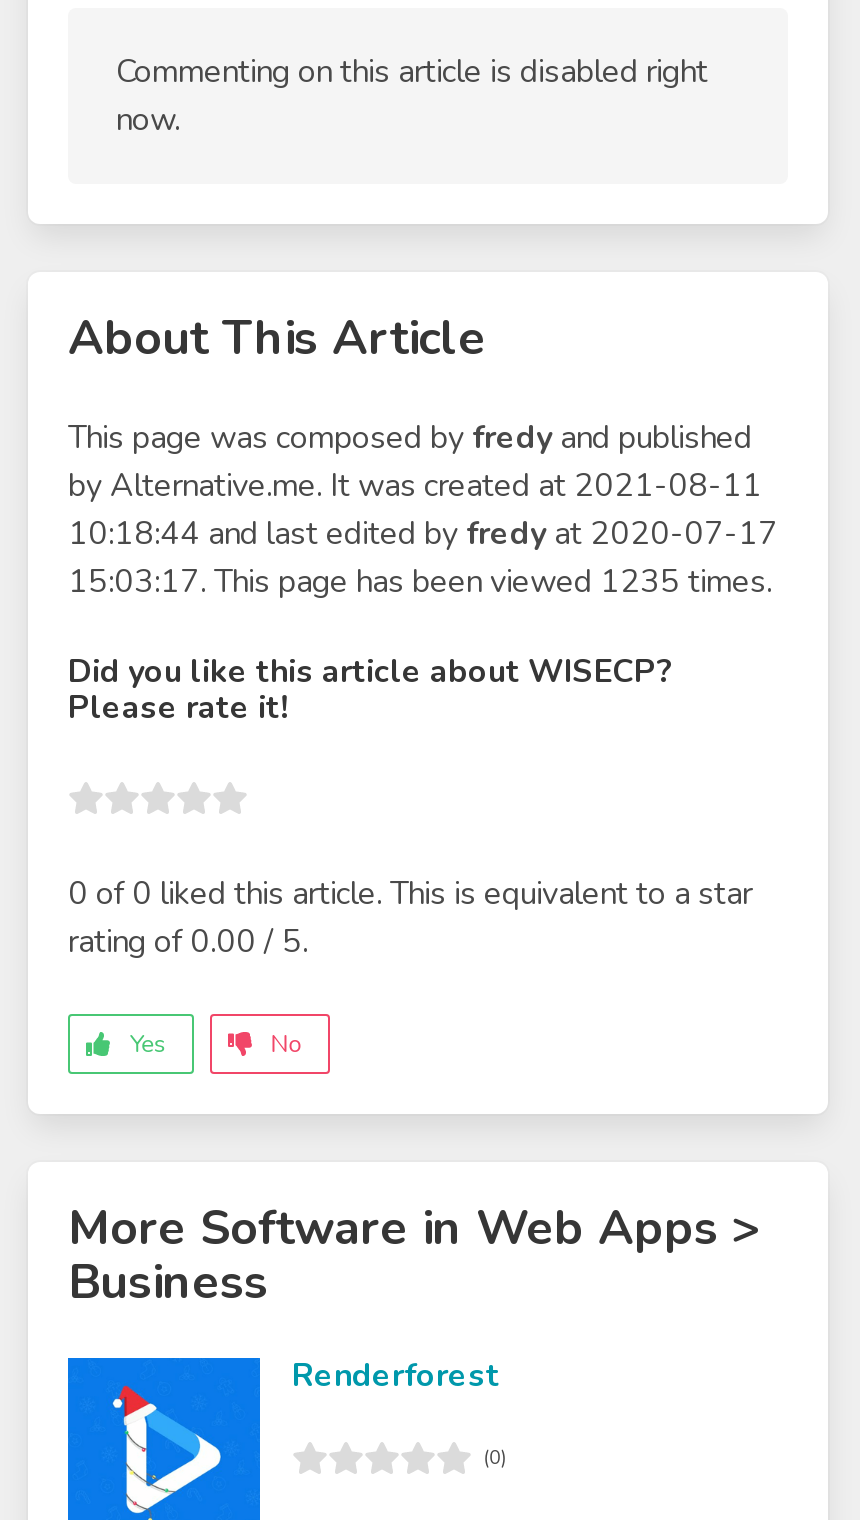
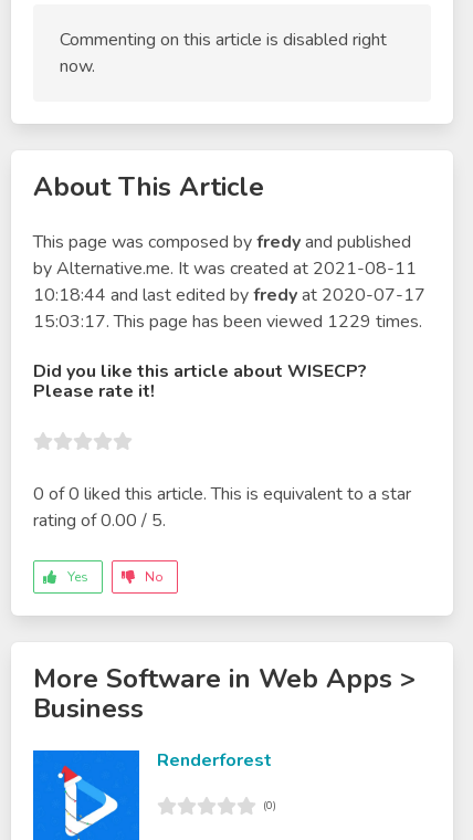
[68,560,772,604] 15:03:17. This page has been viewed 1235 times. -> [33,309,422,334] 15:03:17. This page has been viewed 1229 times.

